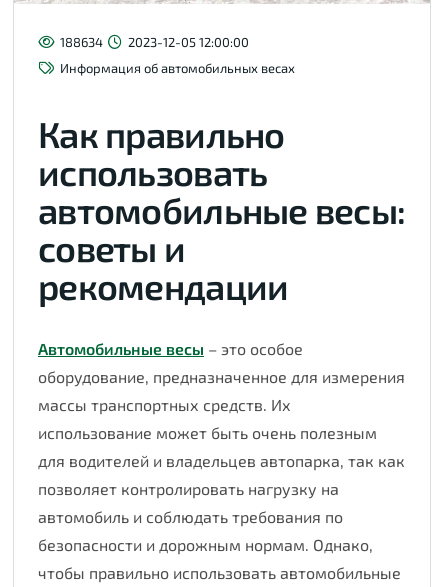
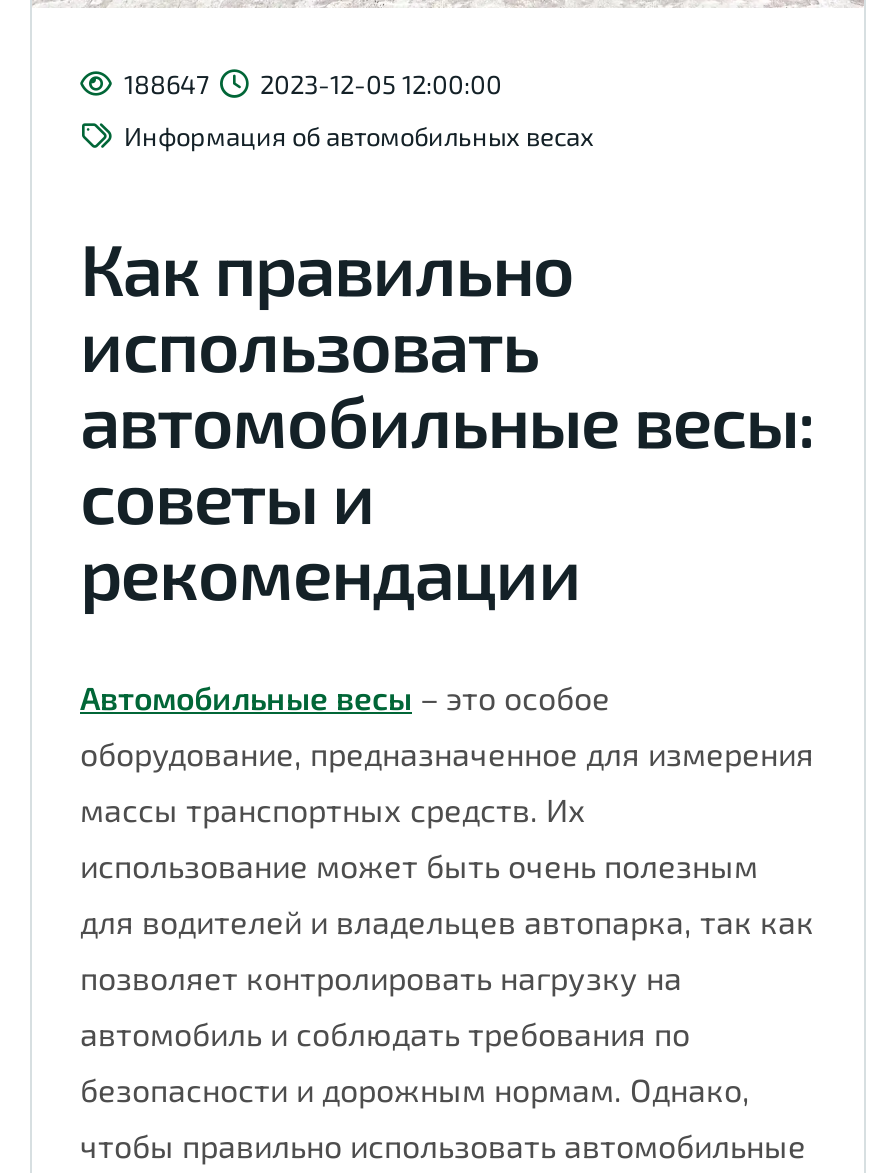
[60,34,249,50] 188634 2023-12-05 12:00:00 -> [124,68,502,100] 188647 2023-12-05 12:00:00

